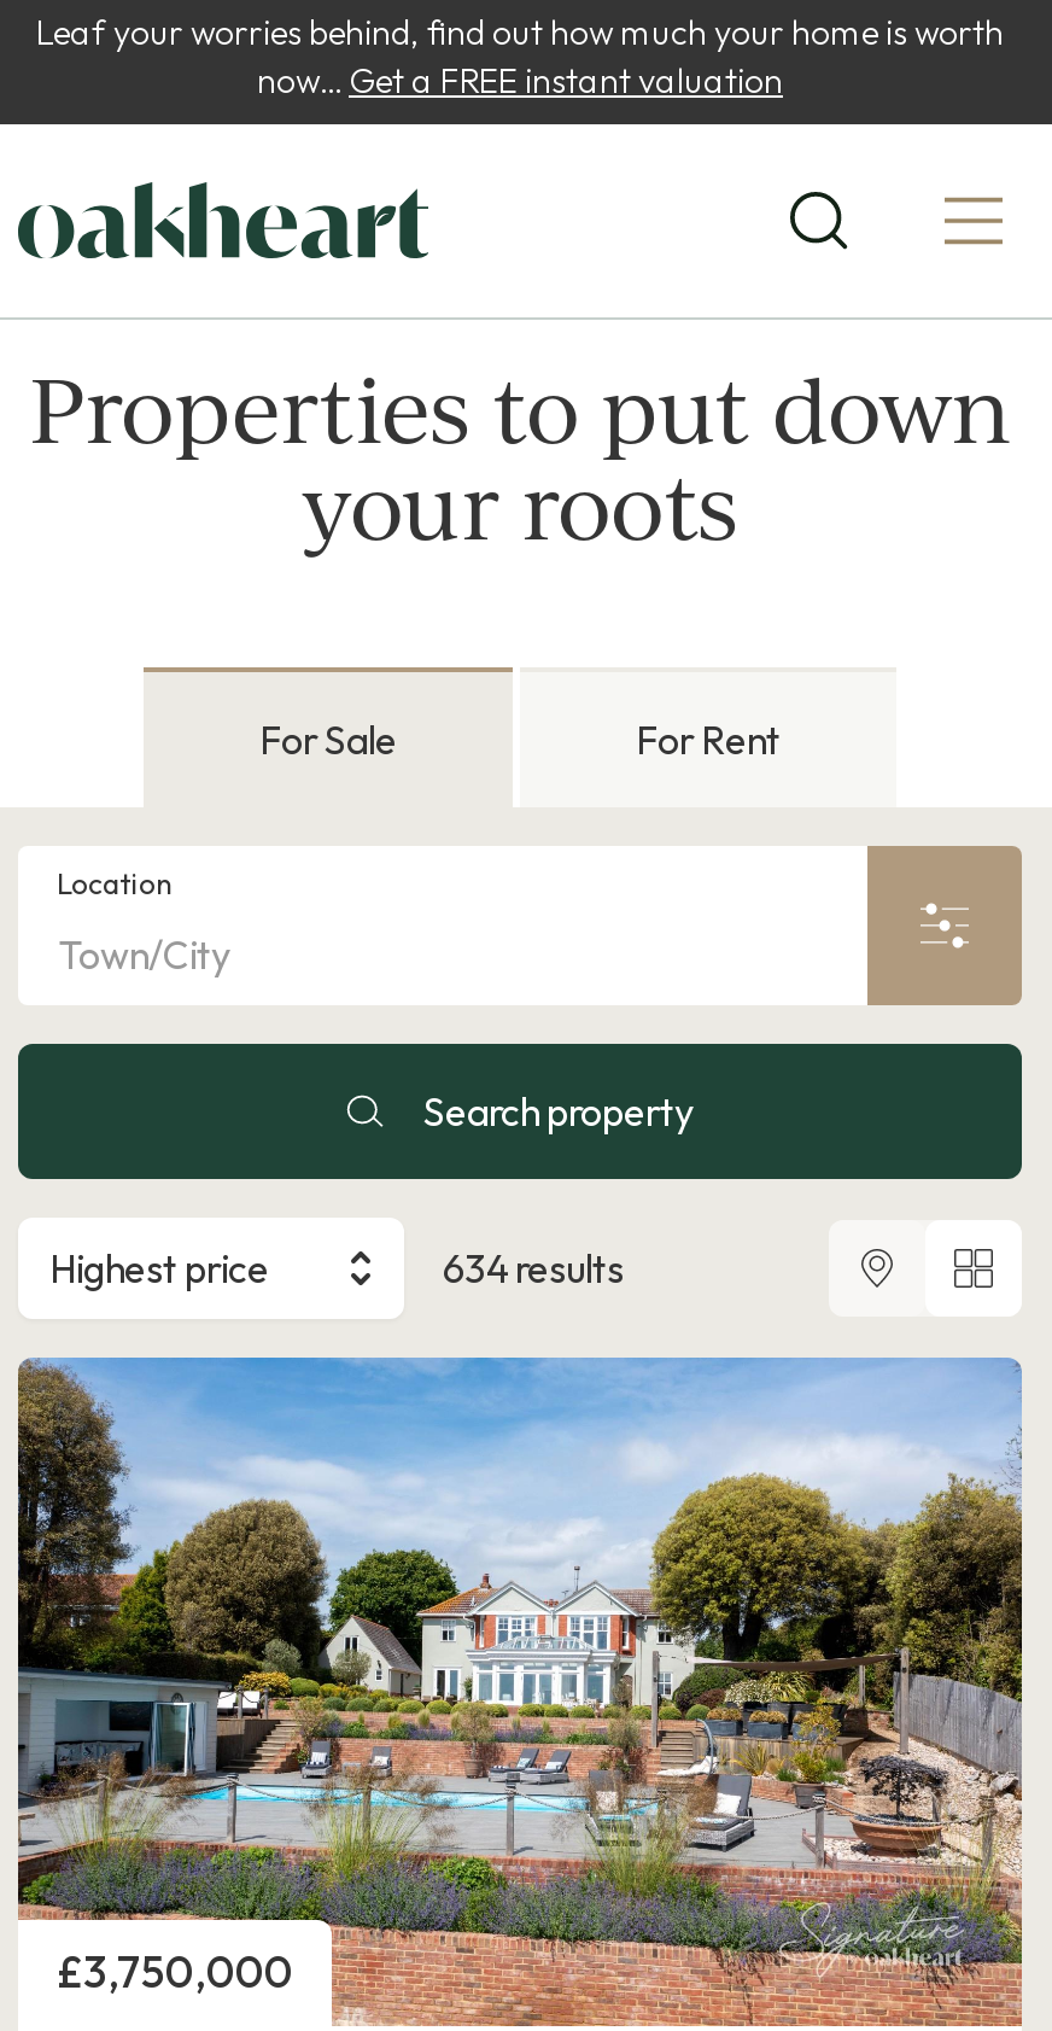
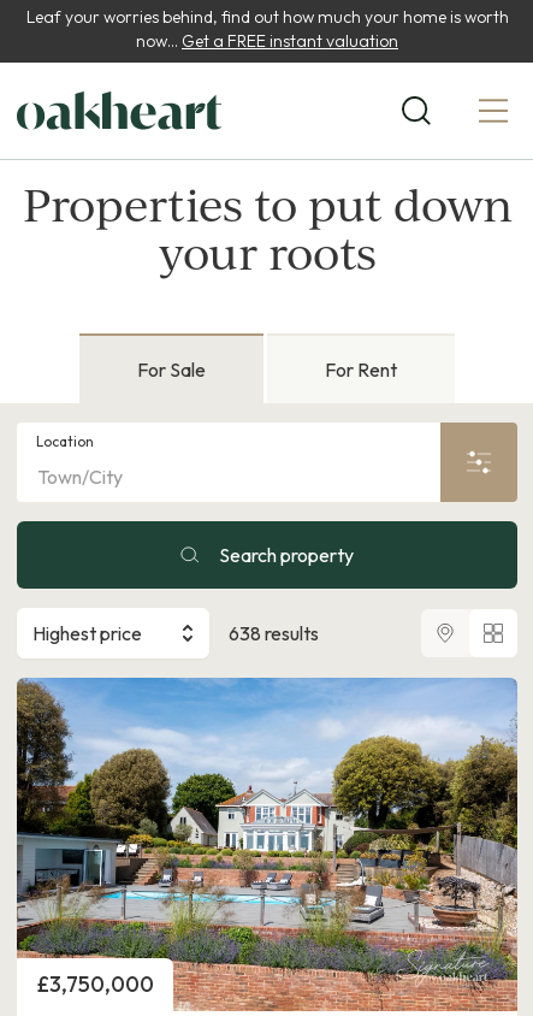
[443,1244,624,1292] 634 results -> [229,621,319,645] 638 results

